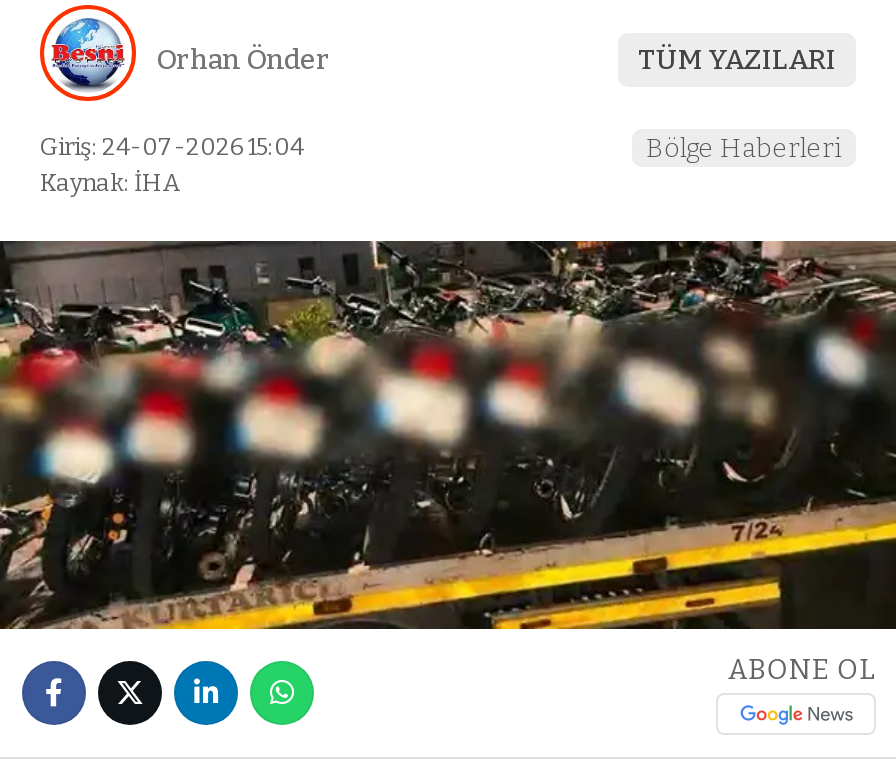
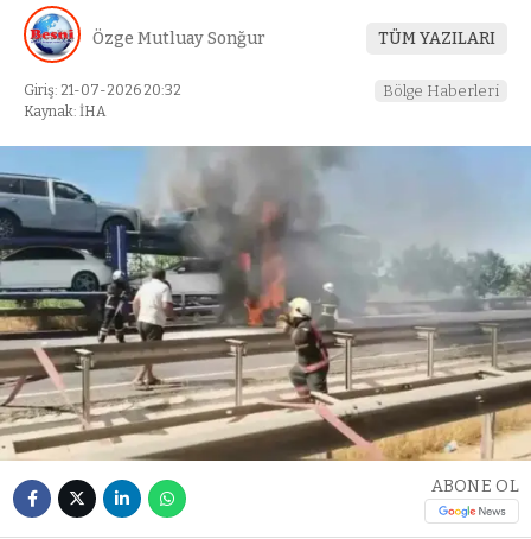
[156,43,330,77] Orhan Önder -> [92,28,265,48] Özge Mutluay Sonğur
[40,134,304,162] Giriş: 24-07-2026 15:04 -> [24,82,181,99] Giriş: 21-07-2026 20:32
[6,239,890,631] [image] -> [4,146,527,462] [image]

